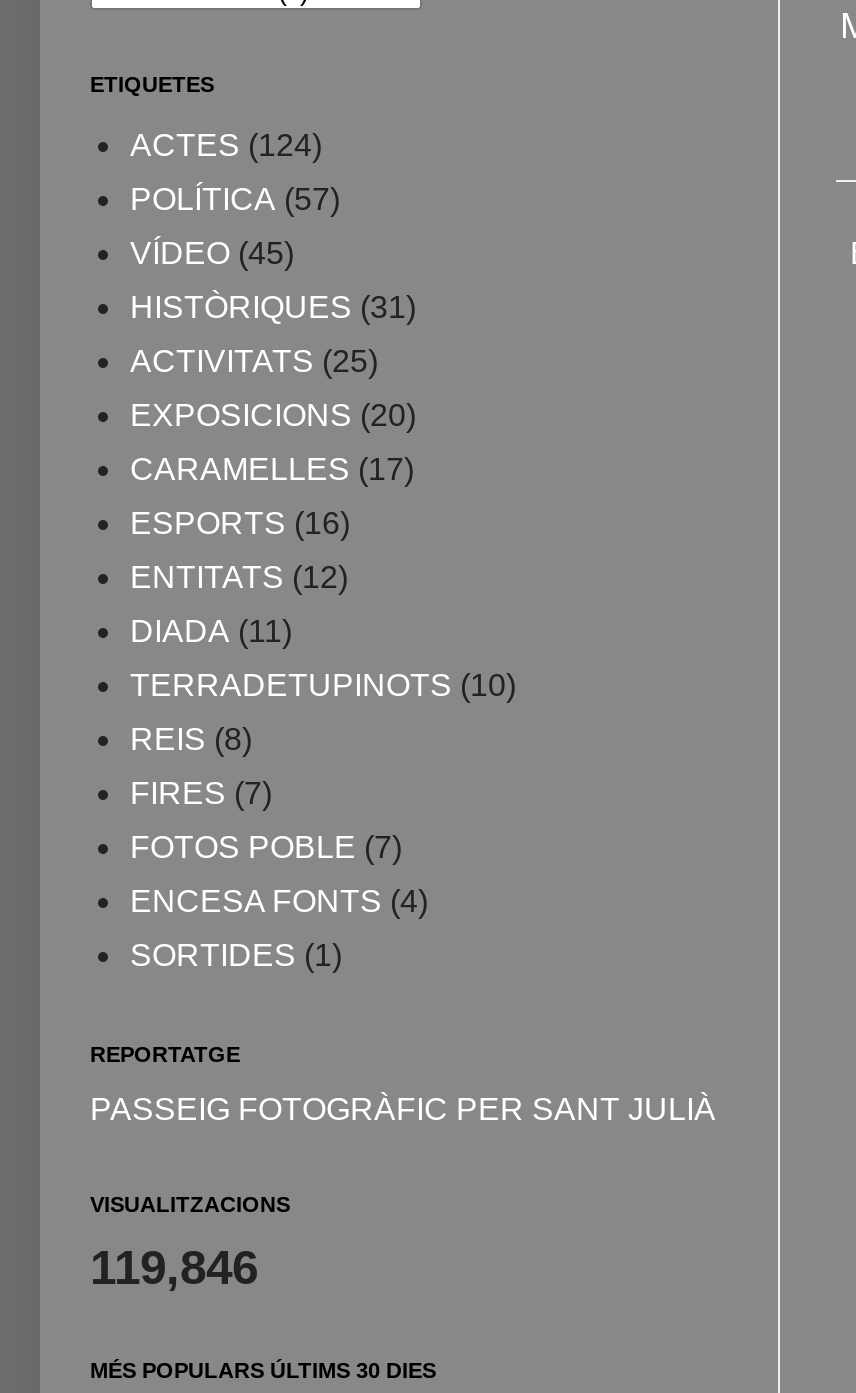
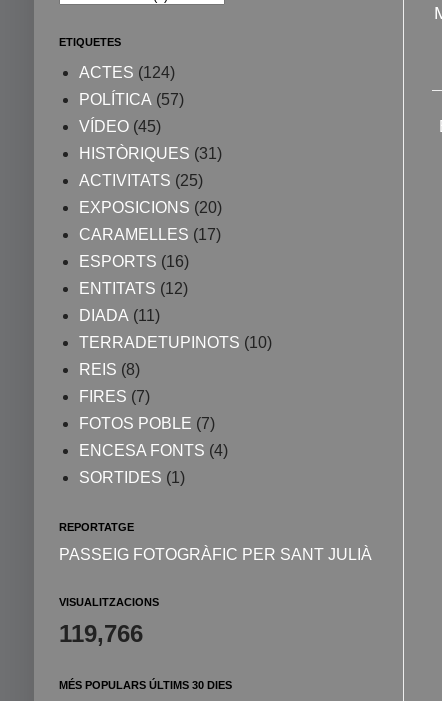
[90,1240,258,1294] 119,846 -> [59,620,143,647] 119,766

